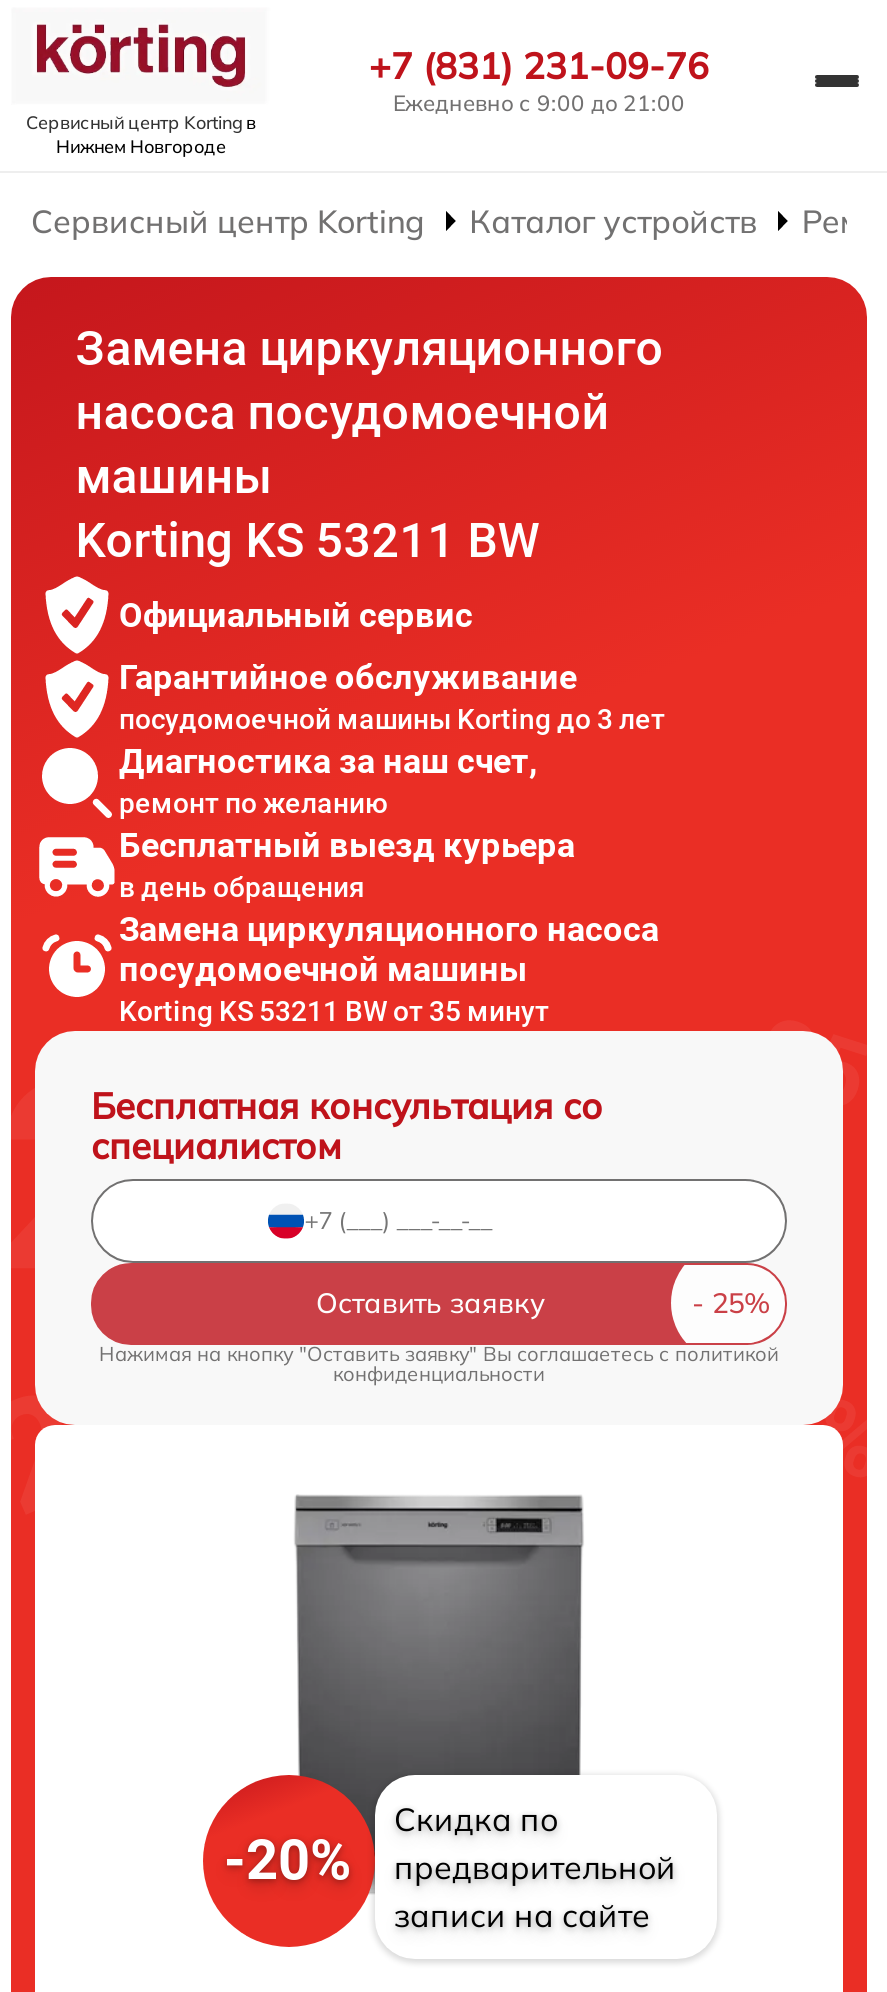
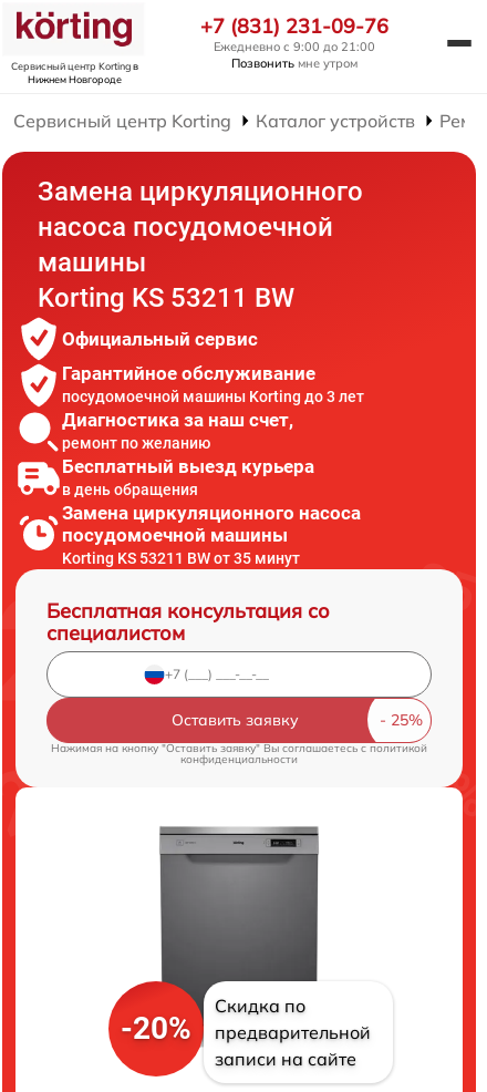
none -> [231,56,358,71] Позвонить мне утром

